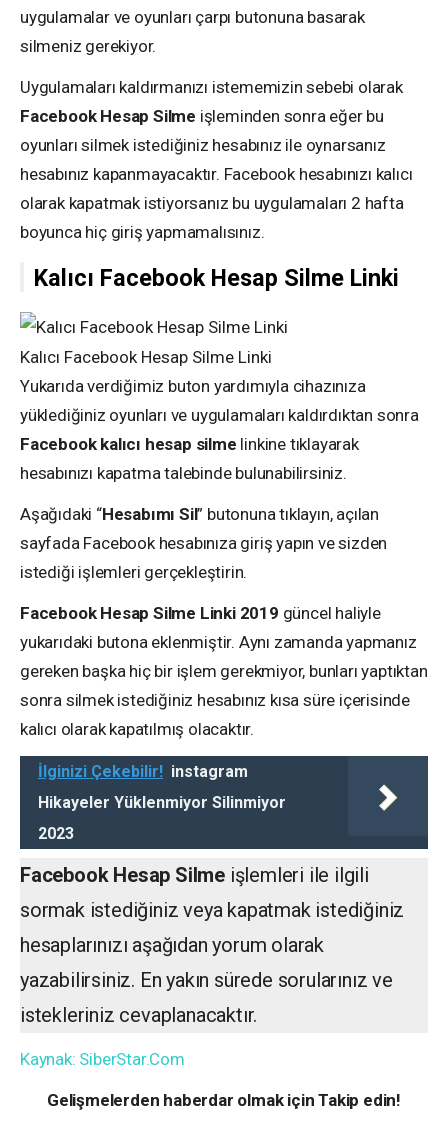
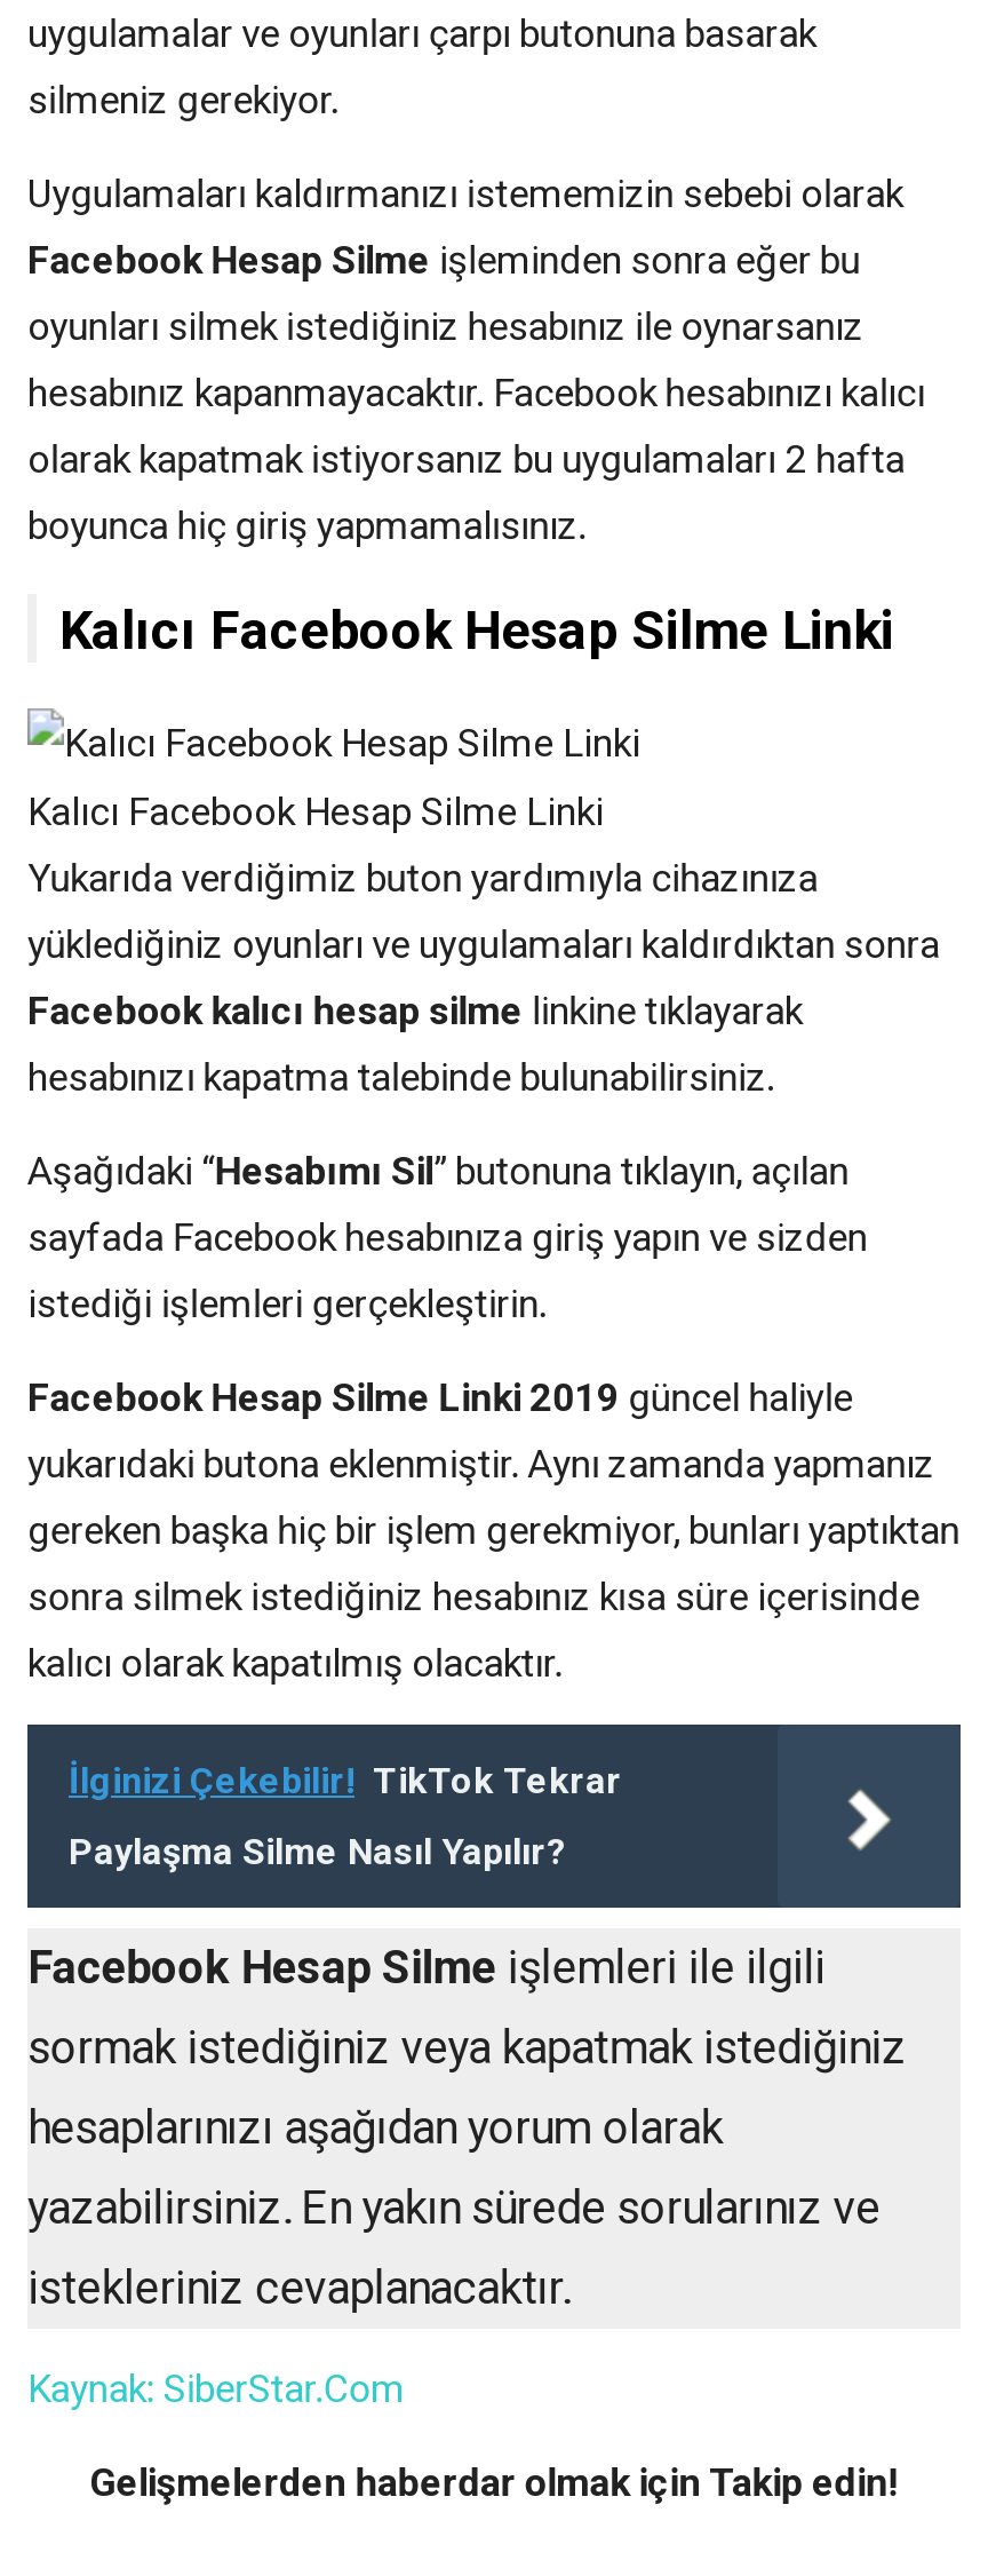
[38,762,286,843] İlginizi Çekebilir! instagram | Hikayeler Yüklenmiyor Silinmiyor | 2023 -> [69,1759,622,1874] İlginizi Çekebilir! TikTok Tekrar | Paylaşma Silme Nasıl Yapılır?

